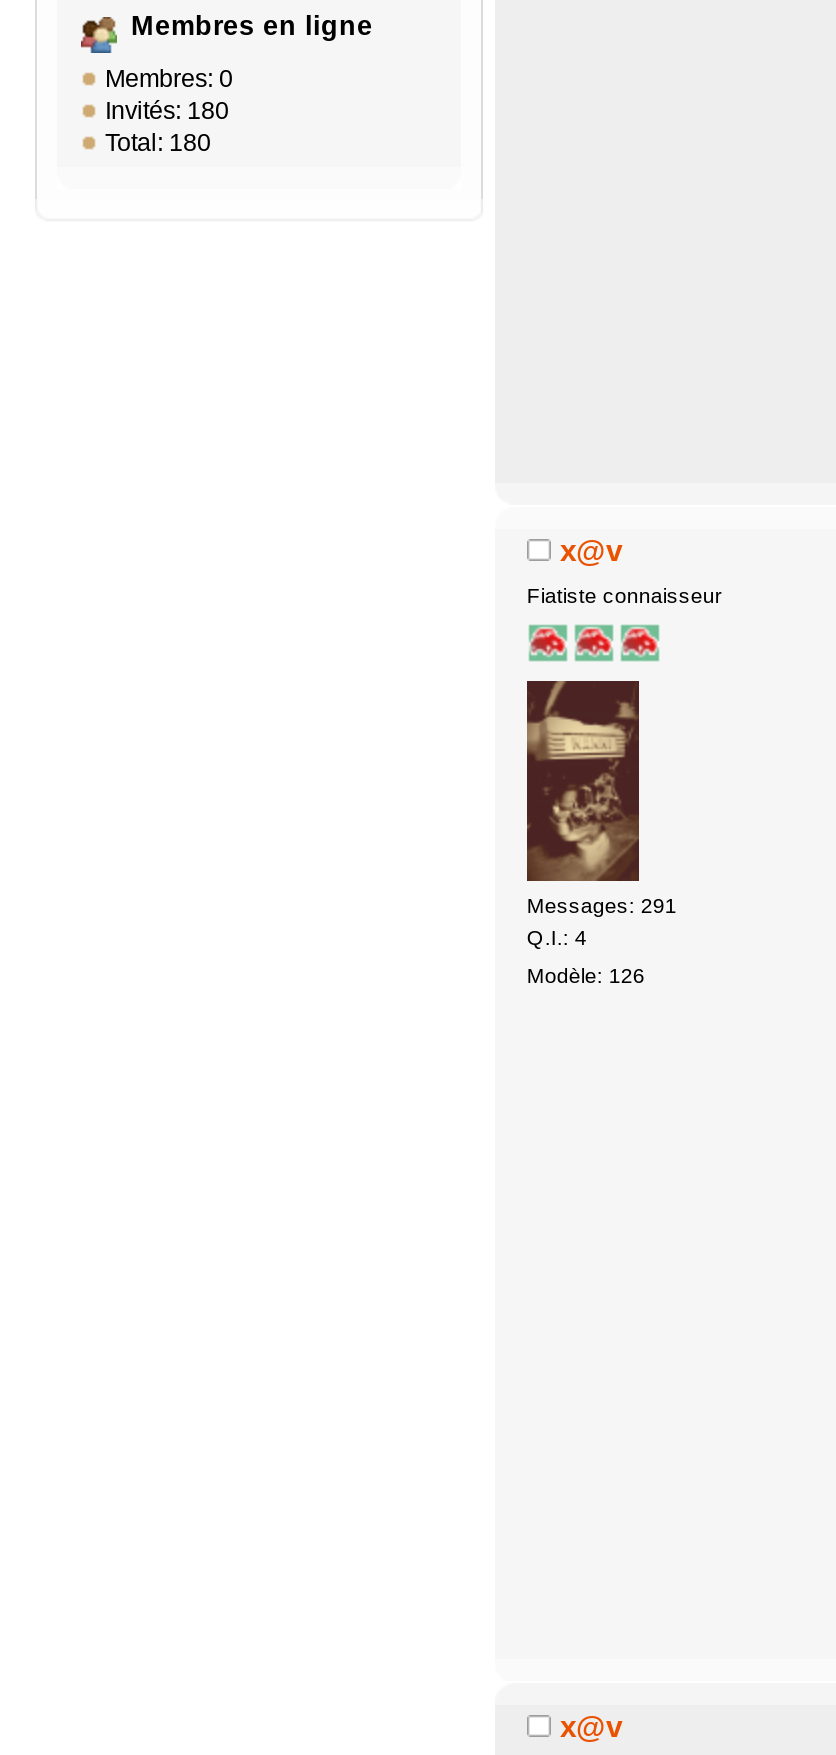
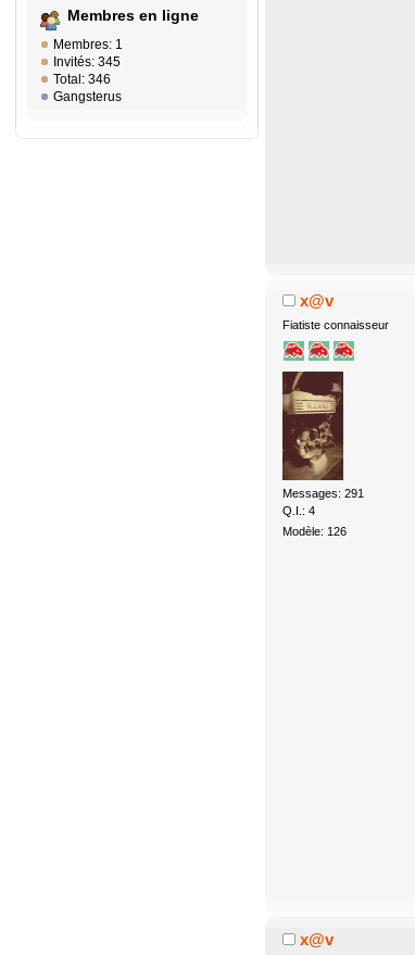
[105,66,233,158] Membres: 0 | Invités: 180 | Total: 180 -> [53,37,123,105] Membres: 1 | Invités: 345 | Total: 346 | Gangsterus

